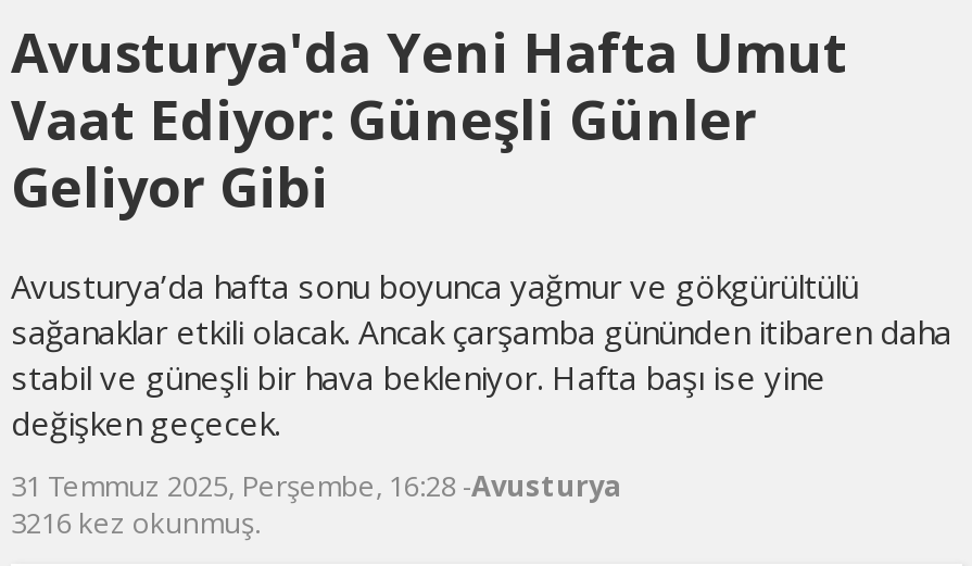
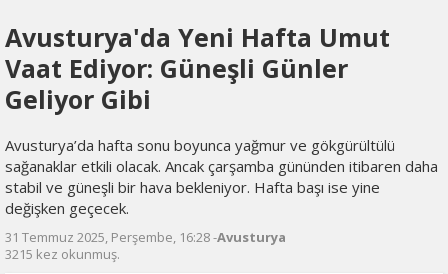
[11,503,261,542] 3216 kez okunmuş. -> [5,245,120,263] 3215 kez okunmuş.

